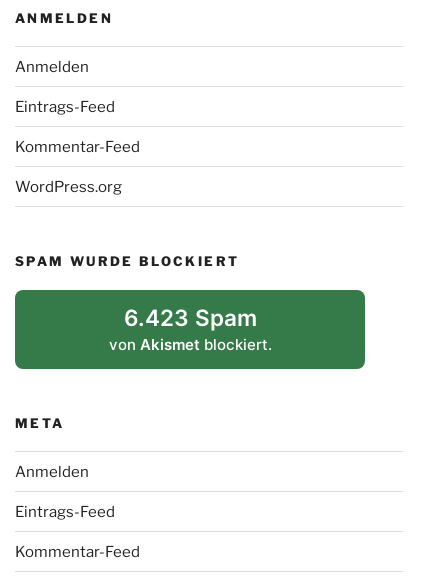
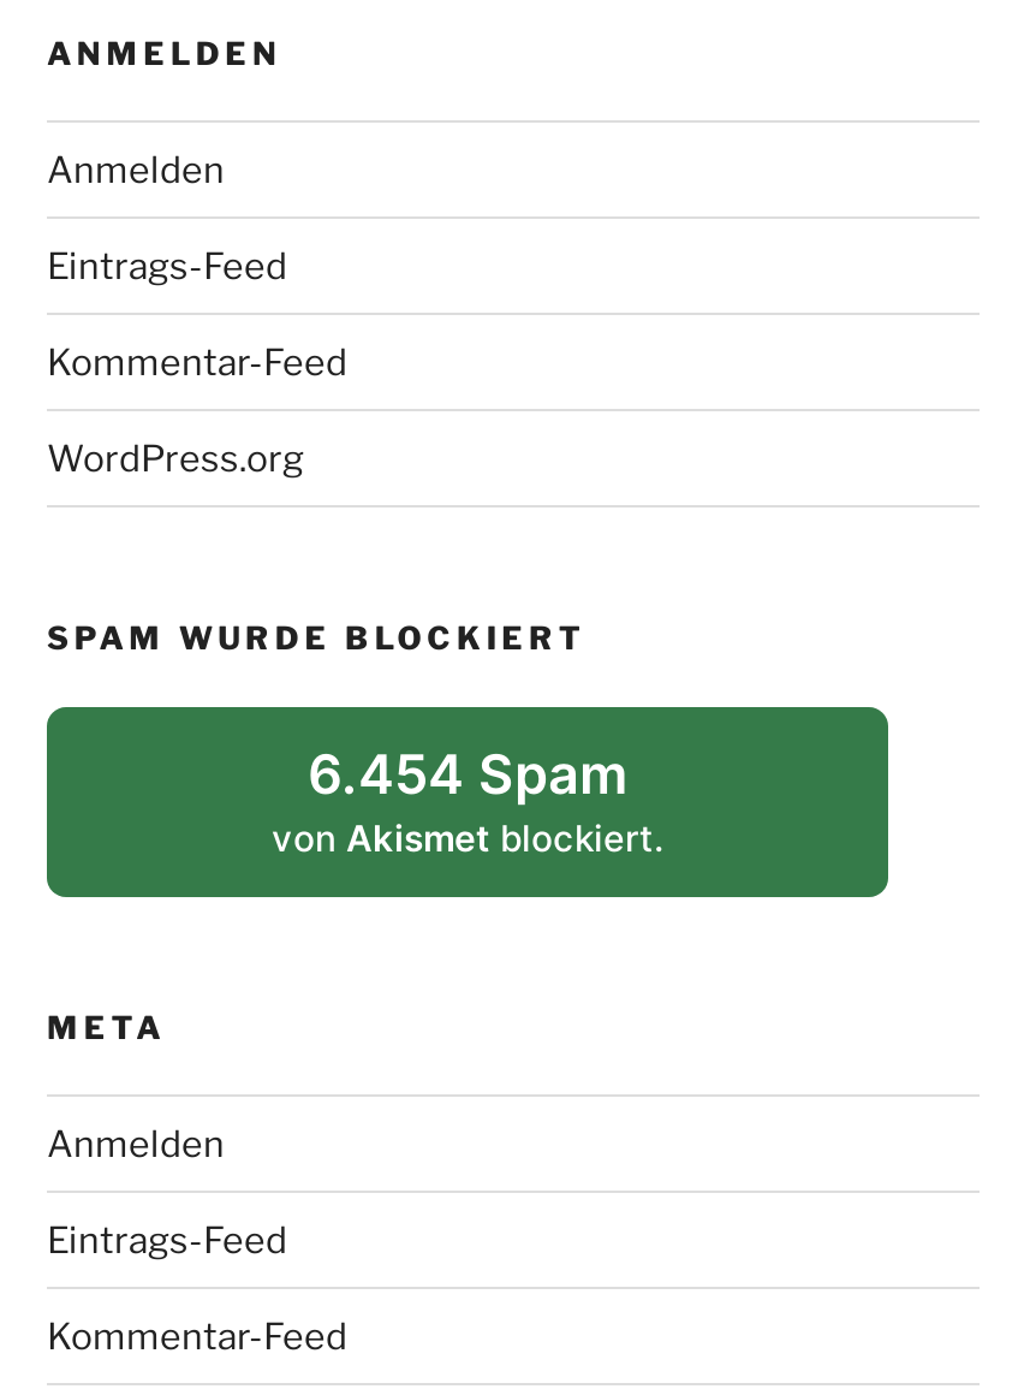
[123,304,256,331] 6.423 Spam -> [308,740,627,805] 6.454 Spam

